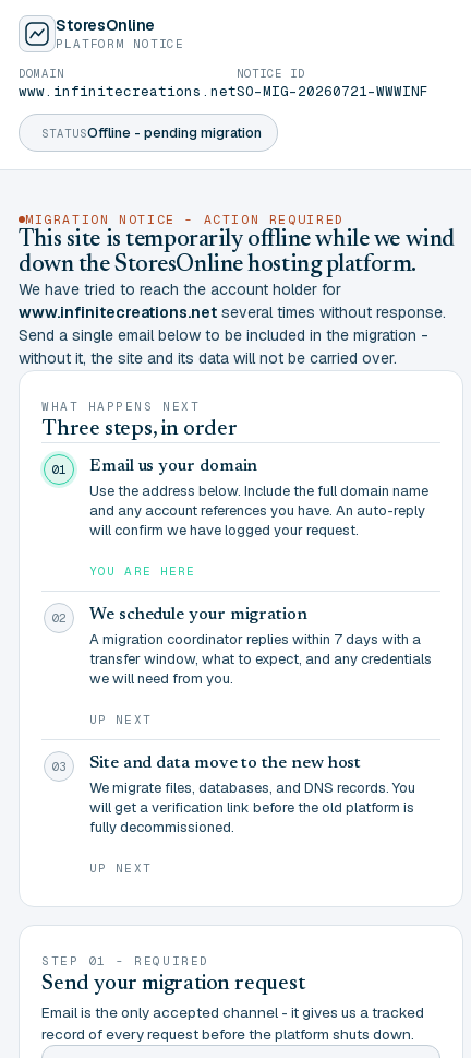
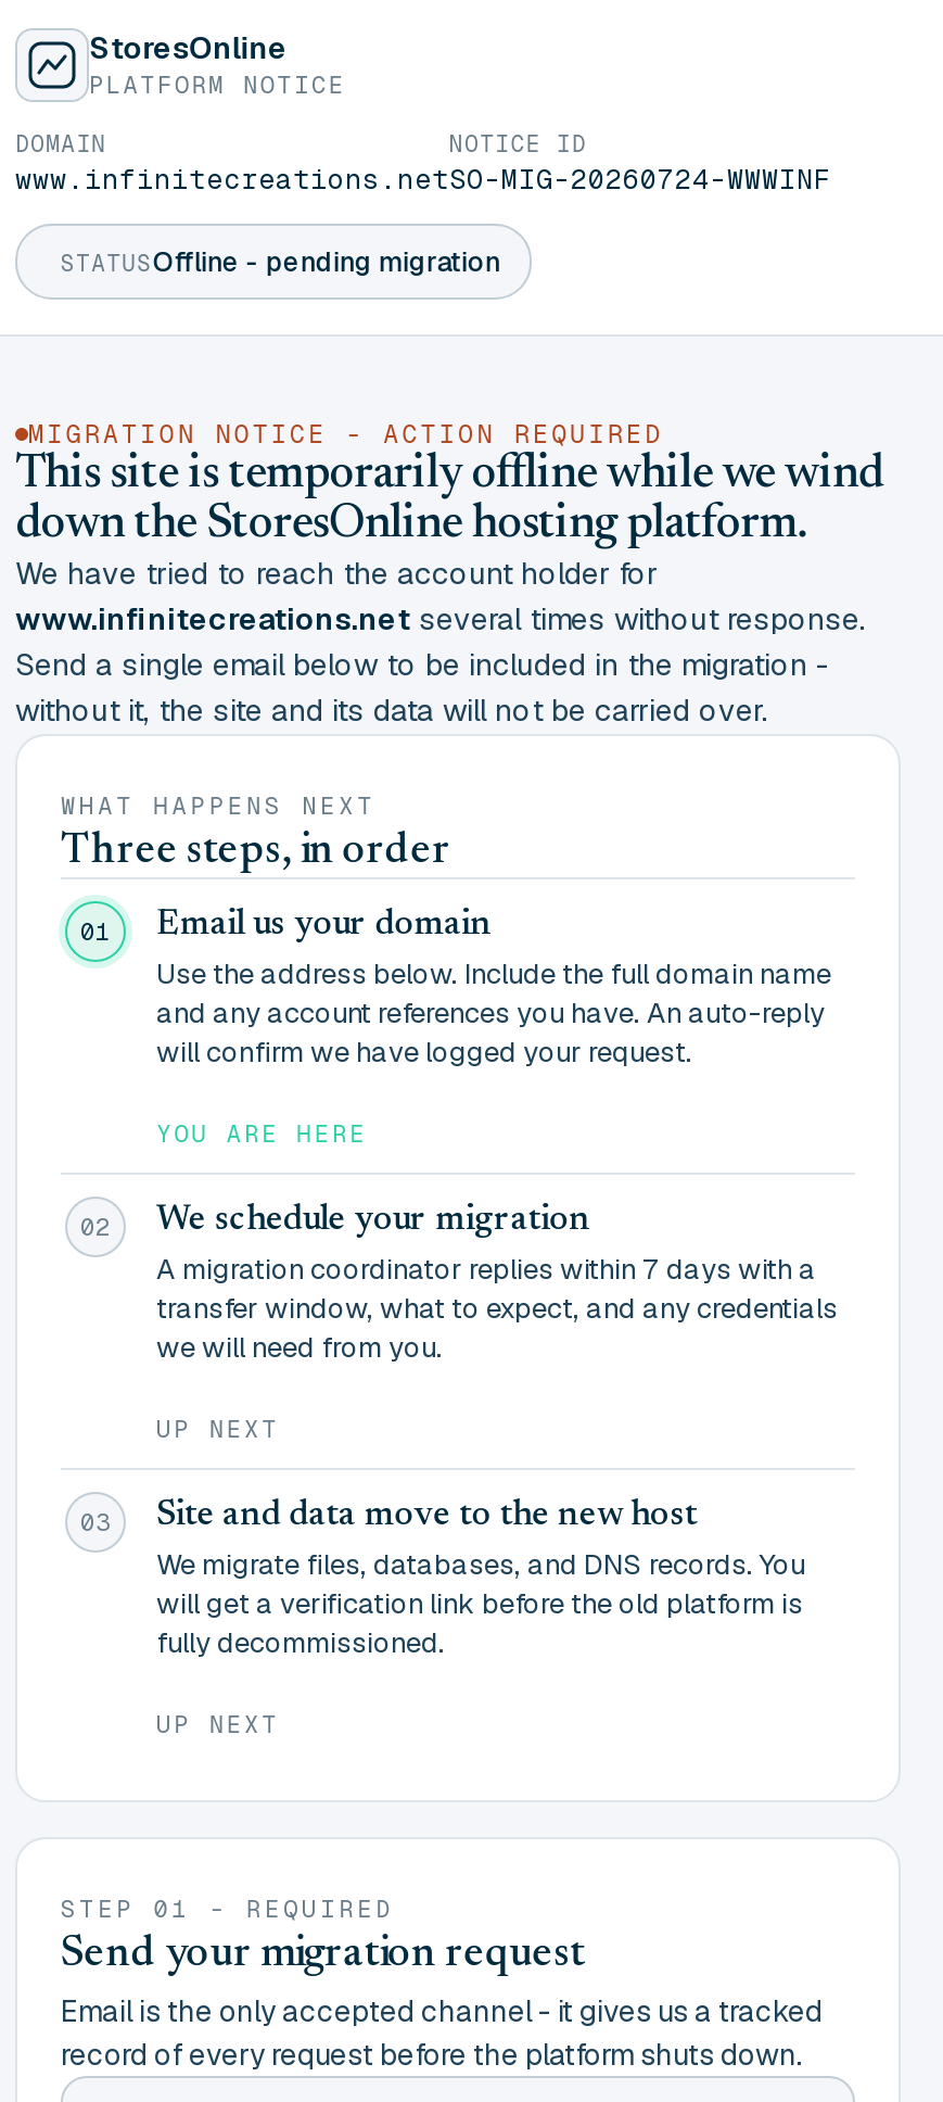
[19,82,428,100] www.infinitecreations.net SO-MIG-20260721-WWWINF -> [15,161,831,198] www.infinitecreations.net SO-MIG-20260724-WWWINF

